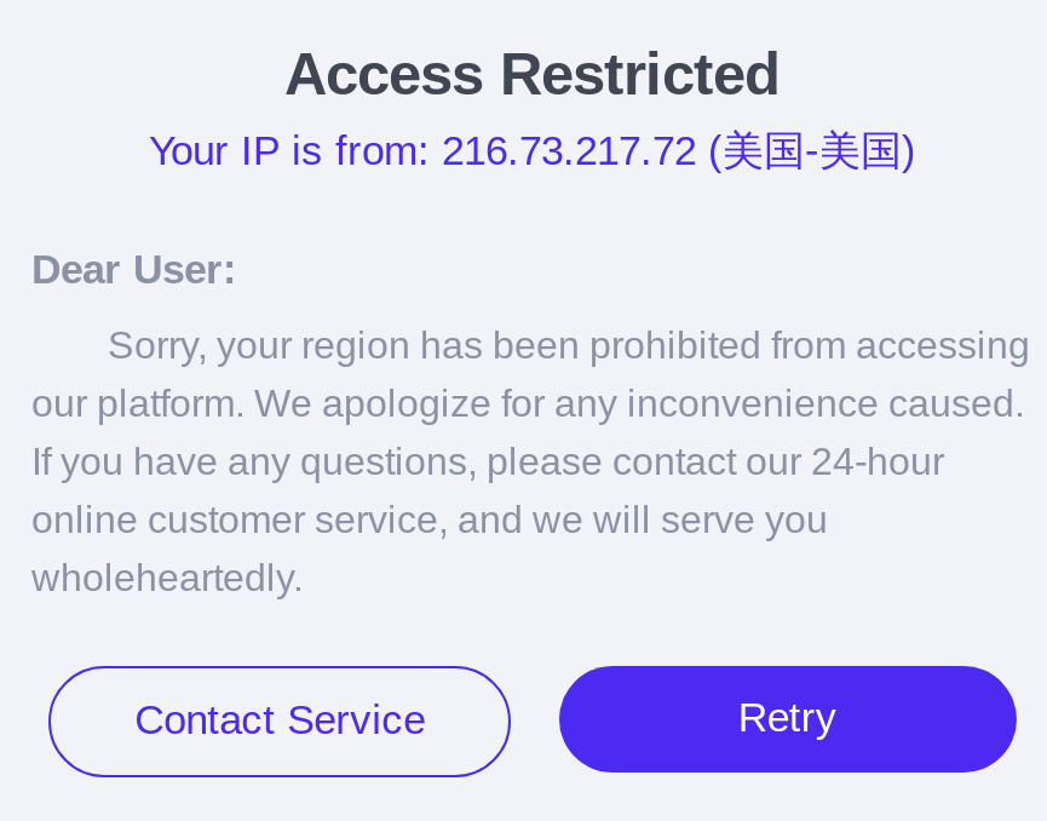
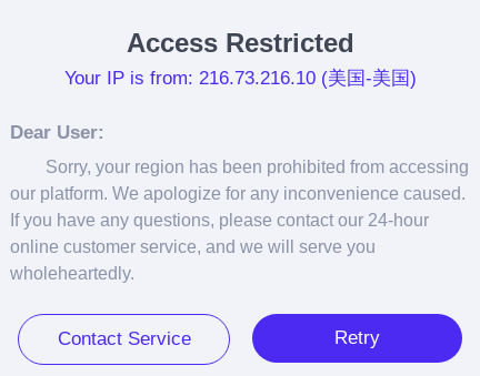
[149,129,916,175] Your IP is from: 216.73.217.72 (美国-美国) -> [64,68,416,89] Your IP is from: 216.73.216.10 (美国-美国)

